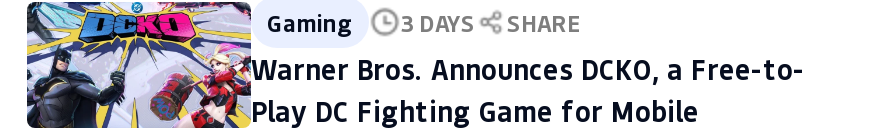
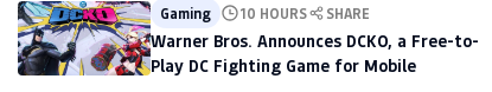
[267,7,581,39] Gaming 3 DAYS SHARE -> [160,4,370,23] Gaming 10 HOURS SHARE

